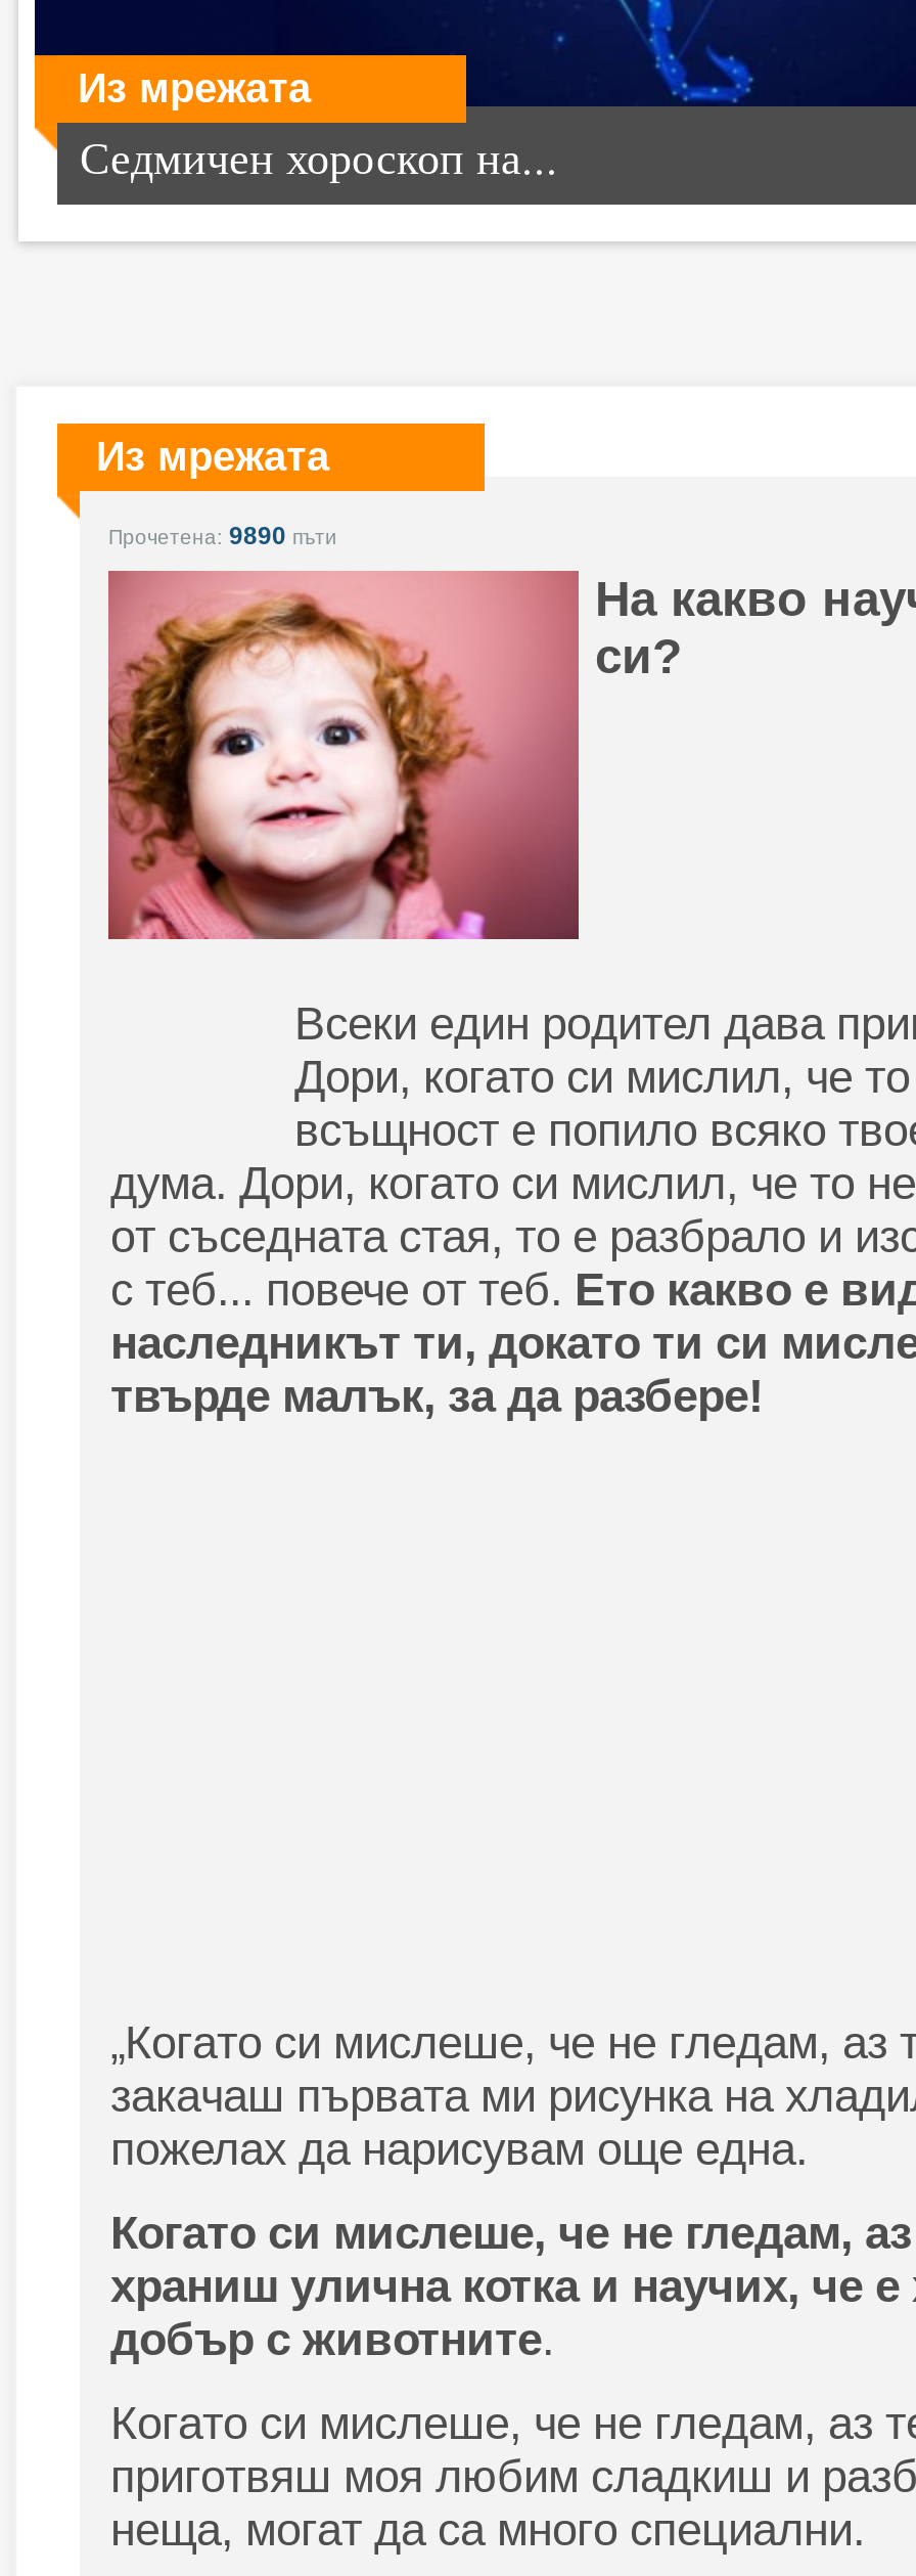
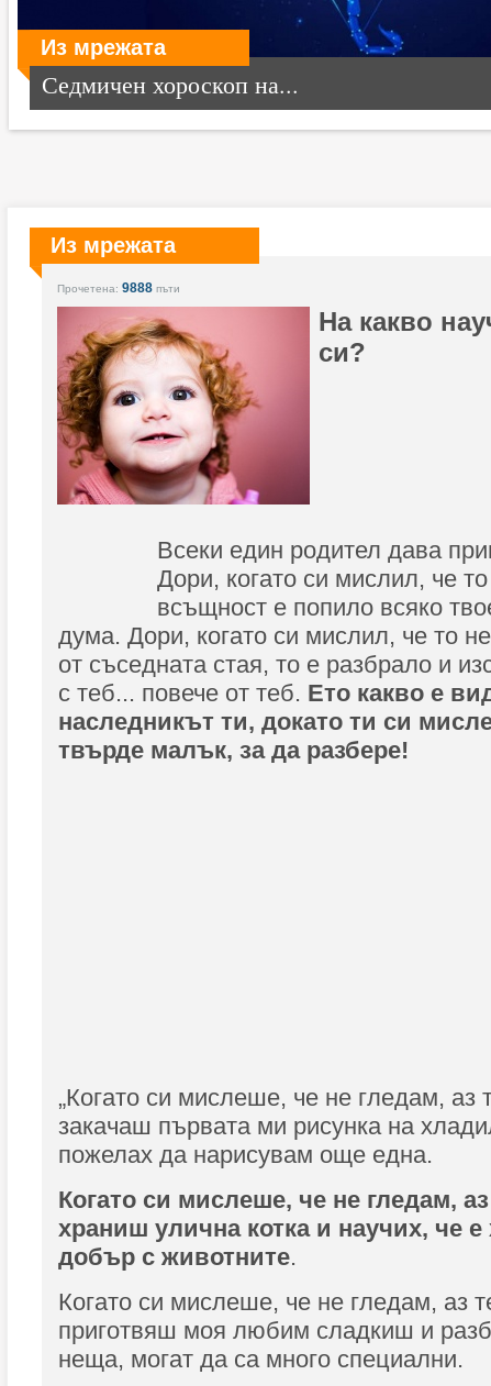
[108,522,337,550] Прочетена: 9890 пъти -> [57,280,180,296] Прочетена: 9888 пъти

